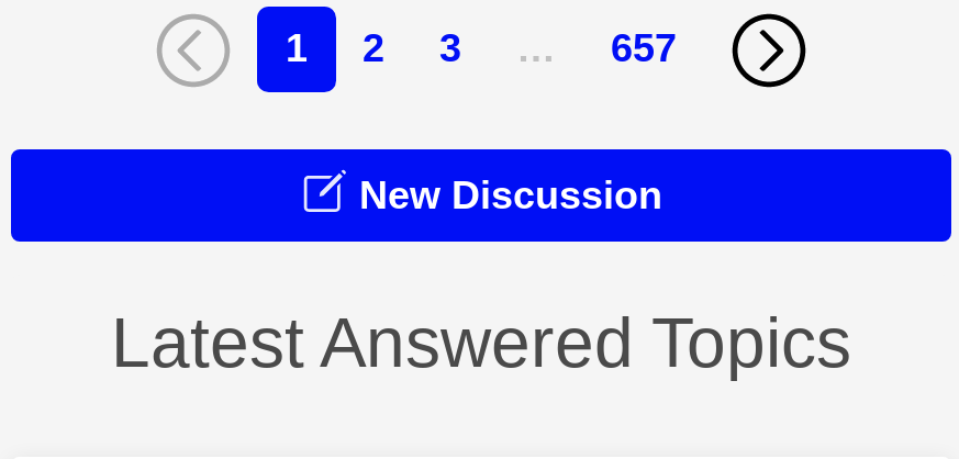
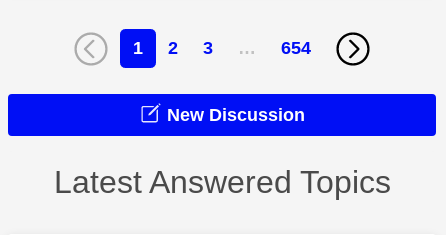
[611,26,677,70] 657 -> [281,38,311,58] 654

